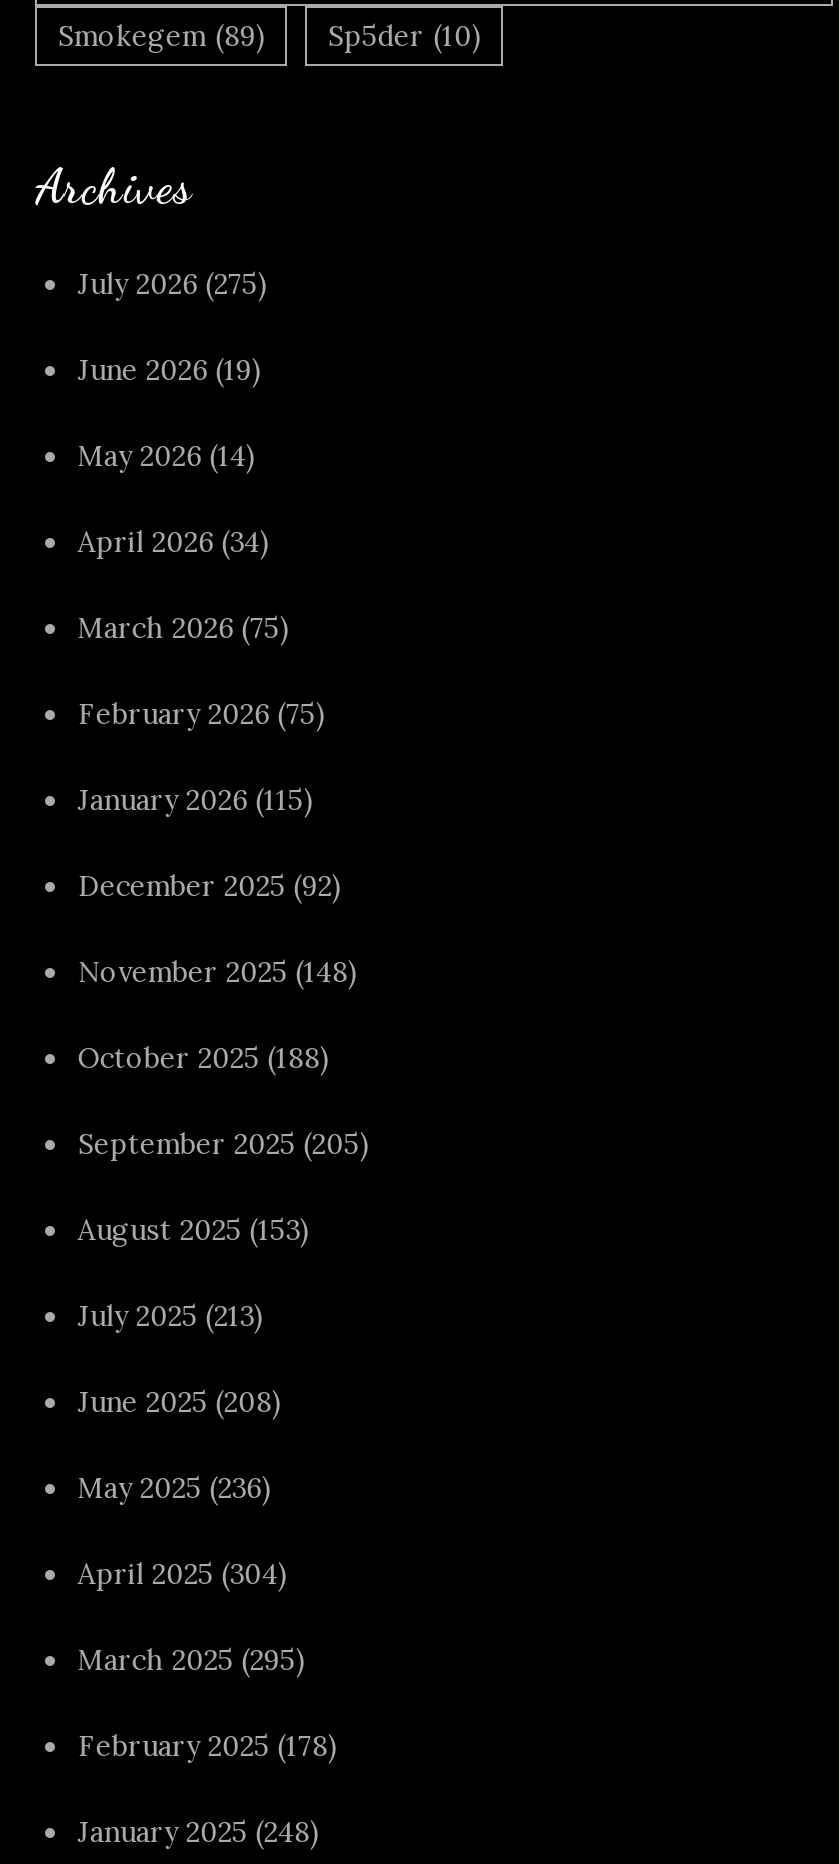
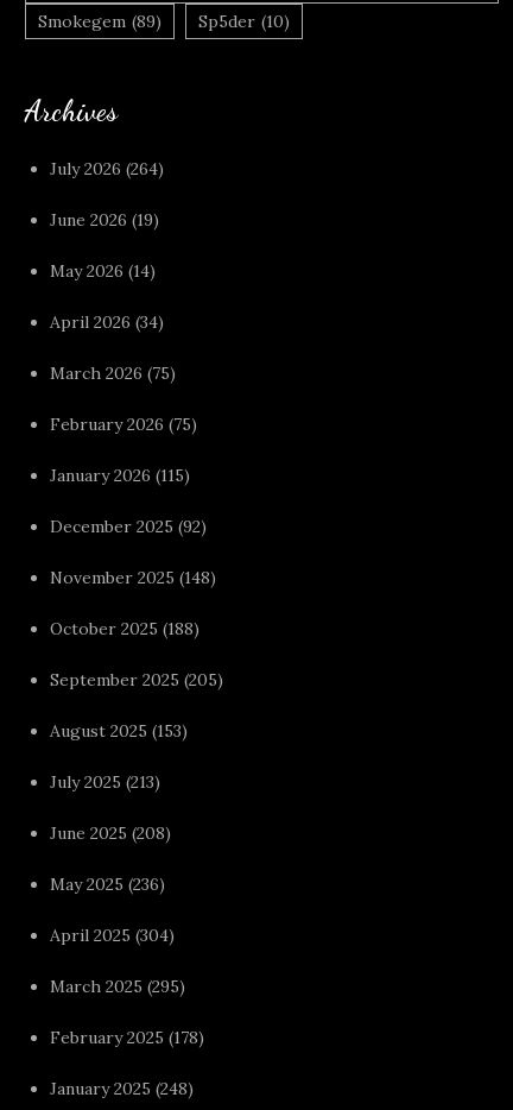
[78,265,268,301] July 2026 (275) -> [50,158,164,179] July 2026 (264)

